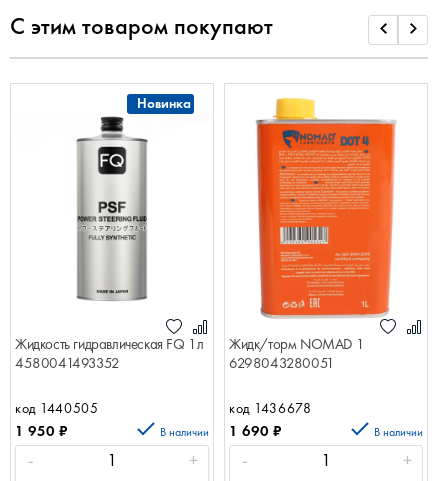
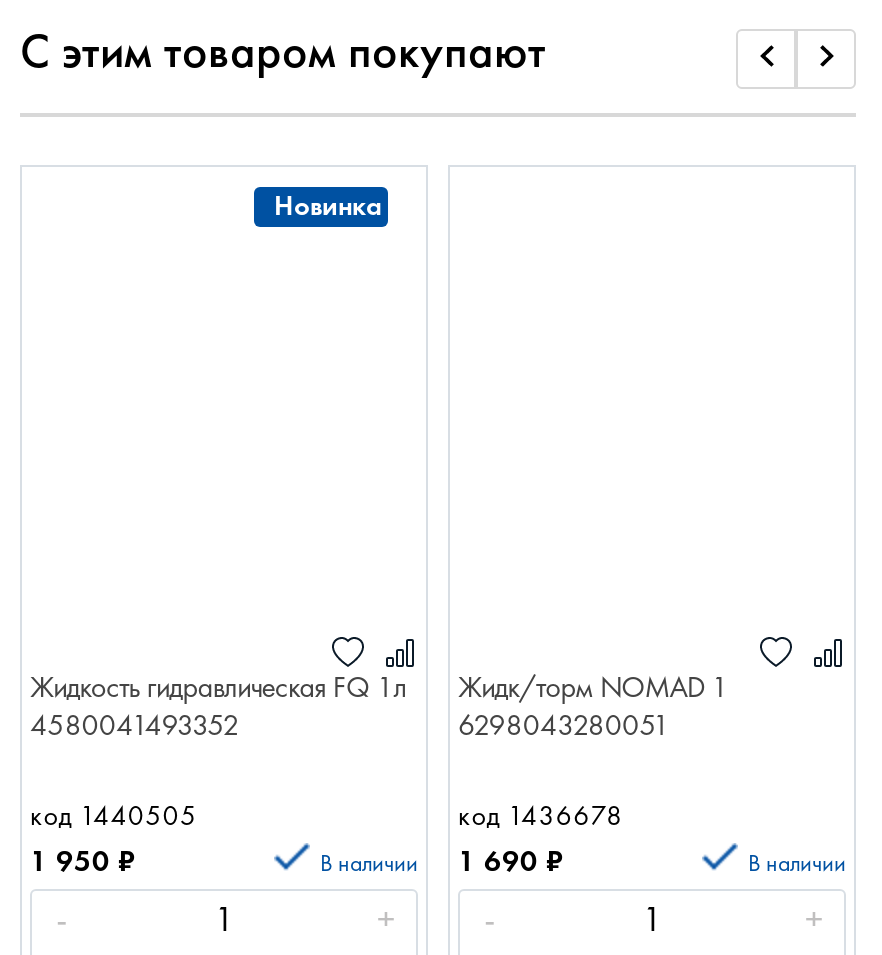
[255,97,396,319] [image] -> none
[76,116,148,302] [image] -> none

